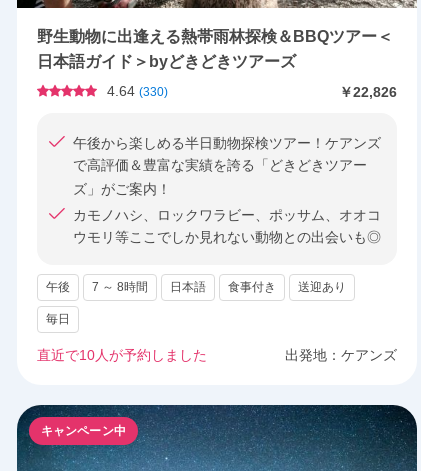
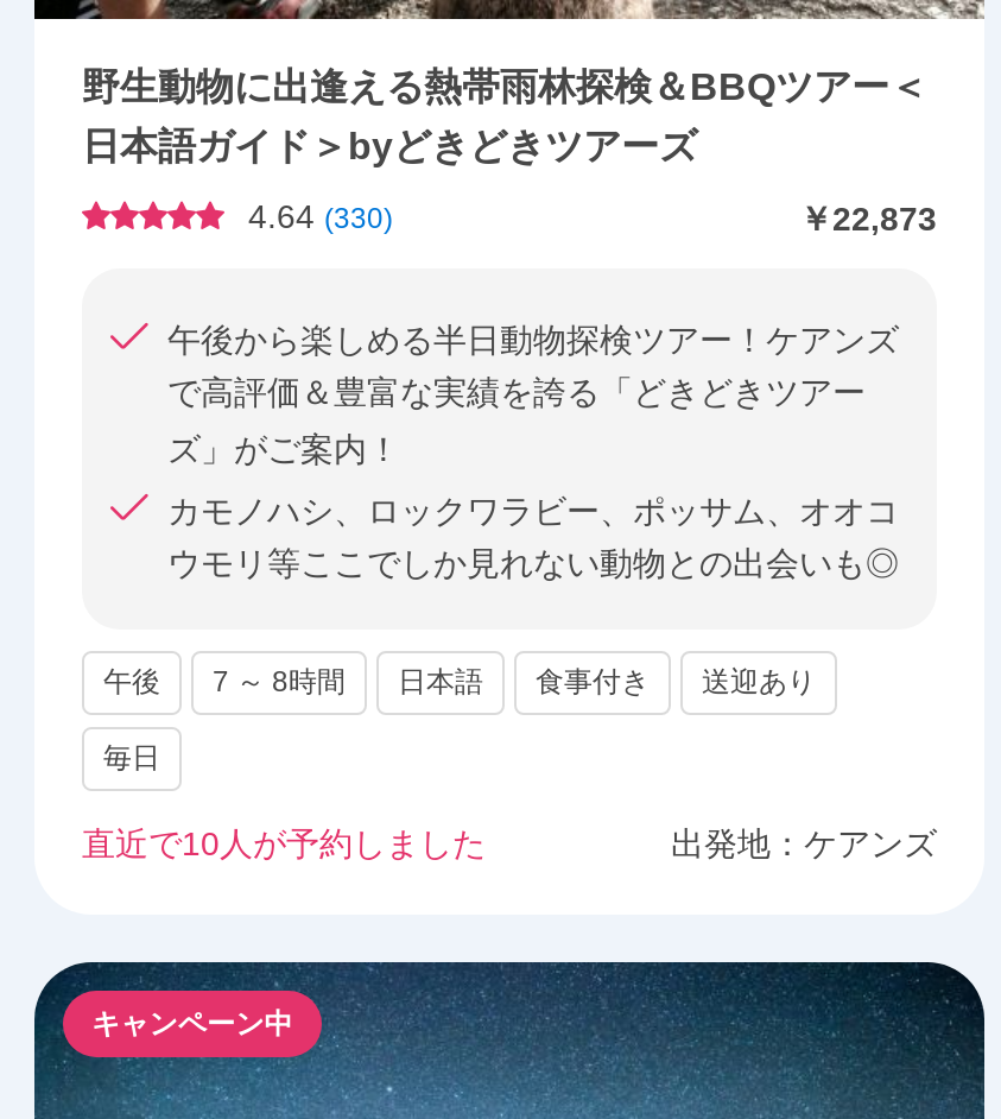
[339,84,397,100] ￥22,826 -> [799,200,937,238] ￥22,873

